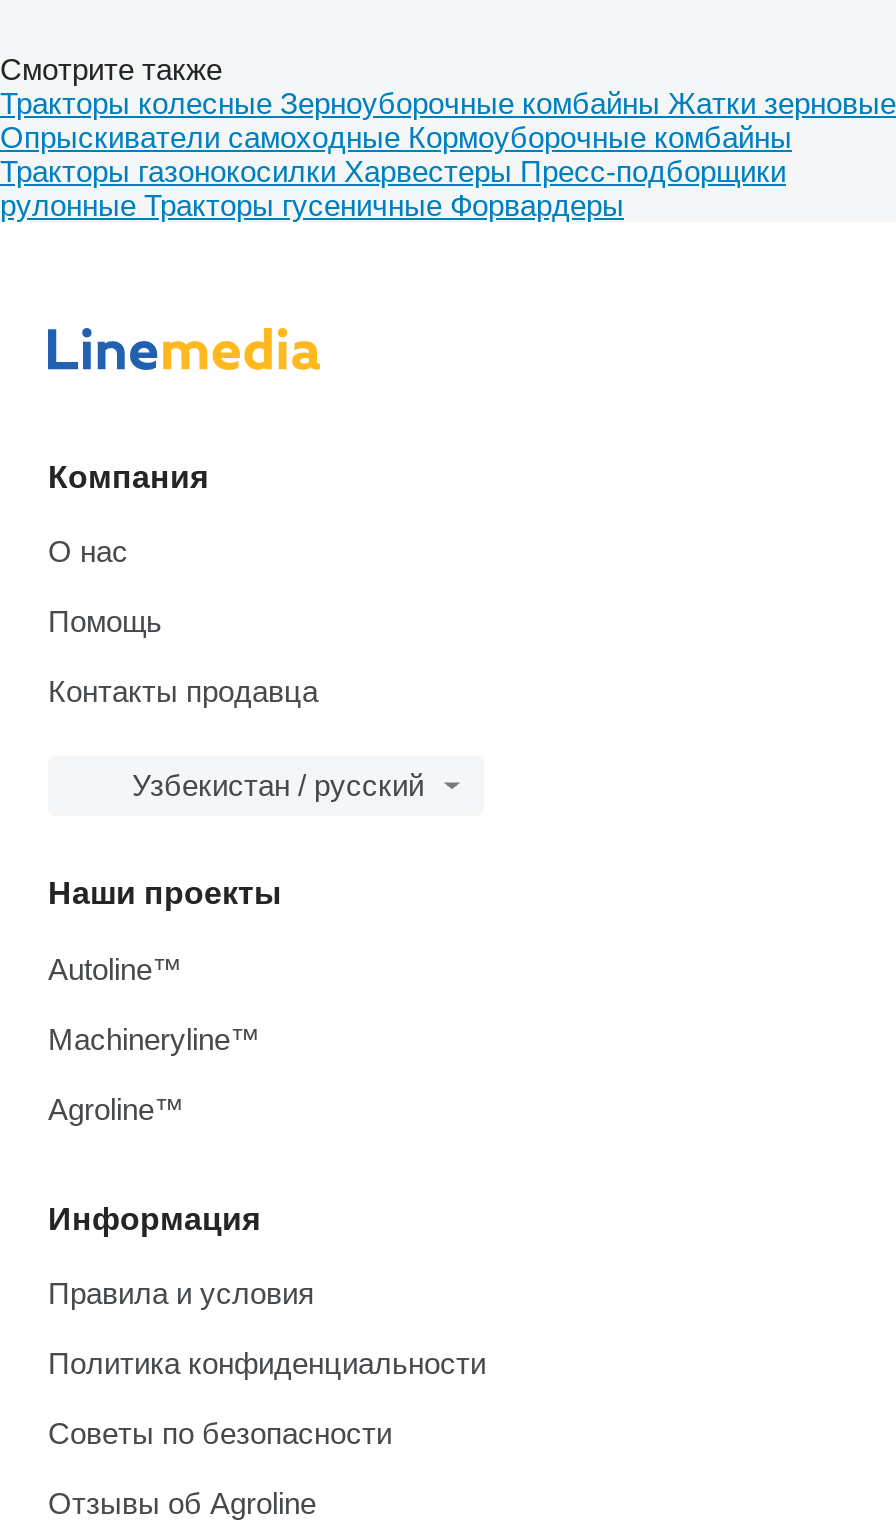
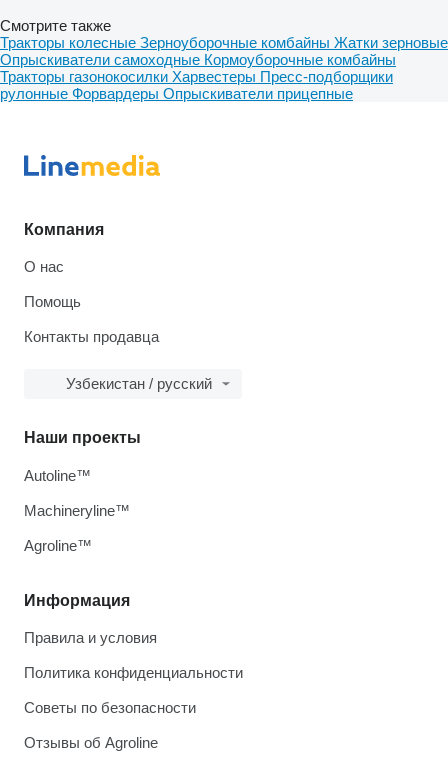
[0,188,624,222] рулонныеТракторы гусеничныеФорвардеры -> [0,85,353,102] рулонныеФорвардерыОпрыскиватели прицепные

